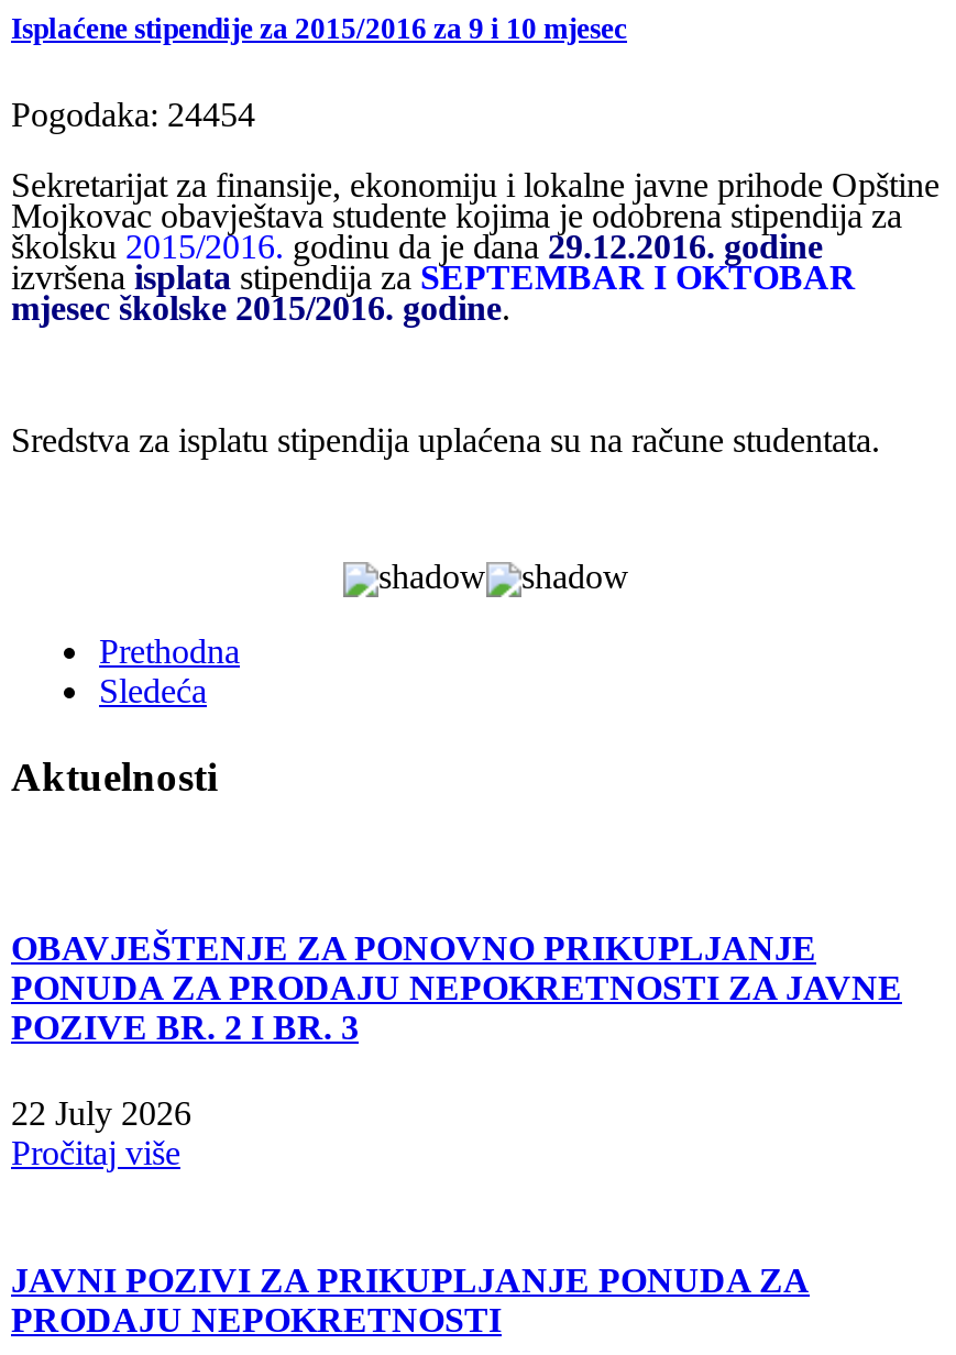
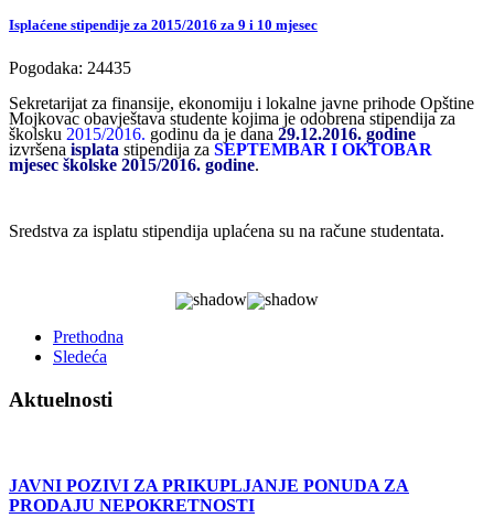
[11,96,255,134] Pogodaka: 24454 -> [9,59,131,77] Pogodaka: 24435
[11,929,902,1172] OBAVJEŠTENJE ZA PONOVNO PRIKUPLJANJE | PONUDA ZA PRODAJU NEPOKRETNOSTI ZA JAVNE | POZIVE BR. 2 I BR. 3 | 22 July 2026 | Pročitaj više -> none

